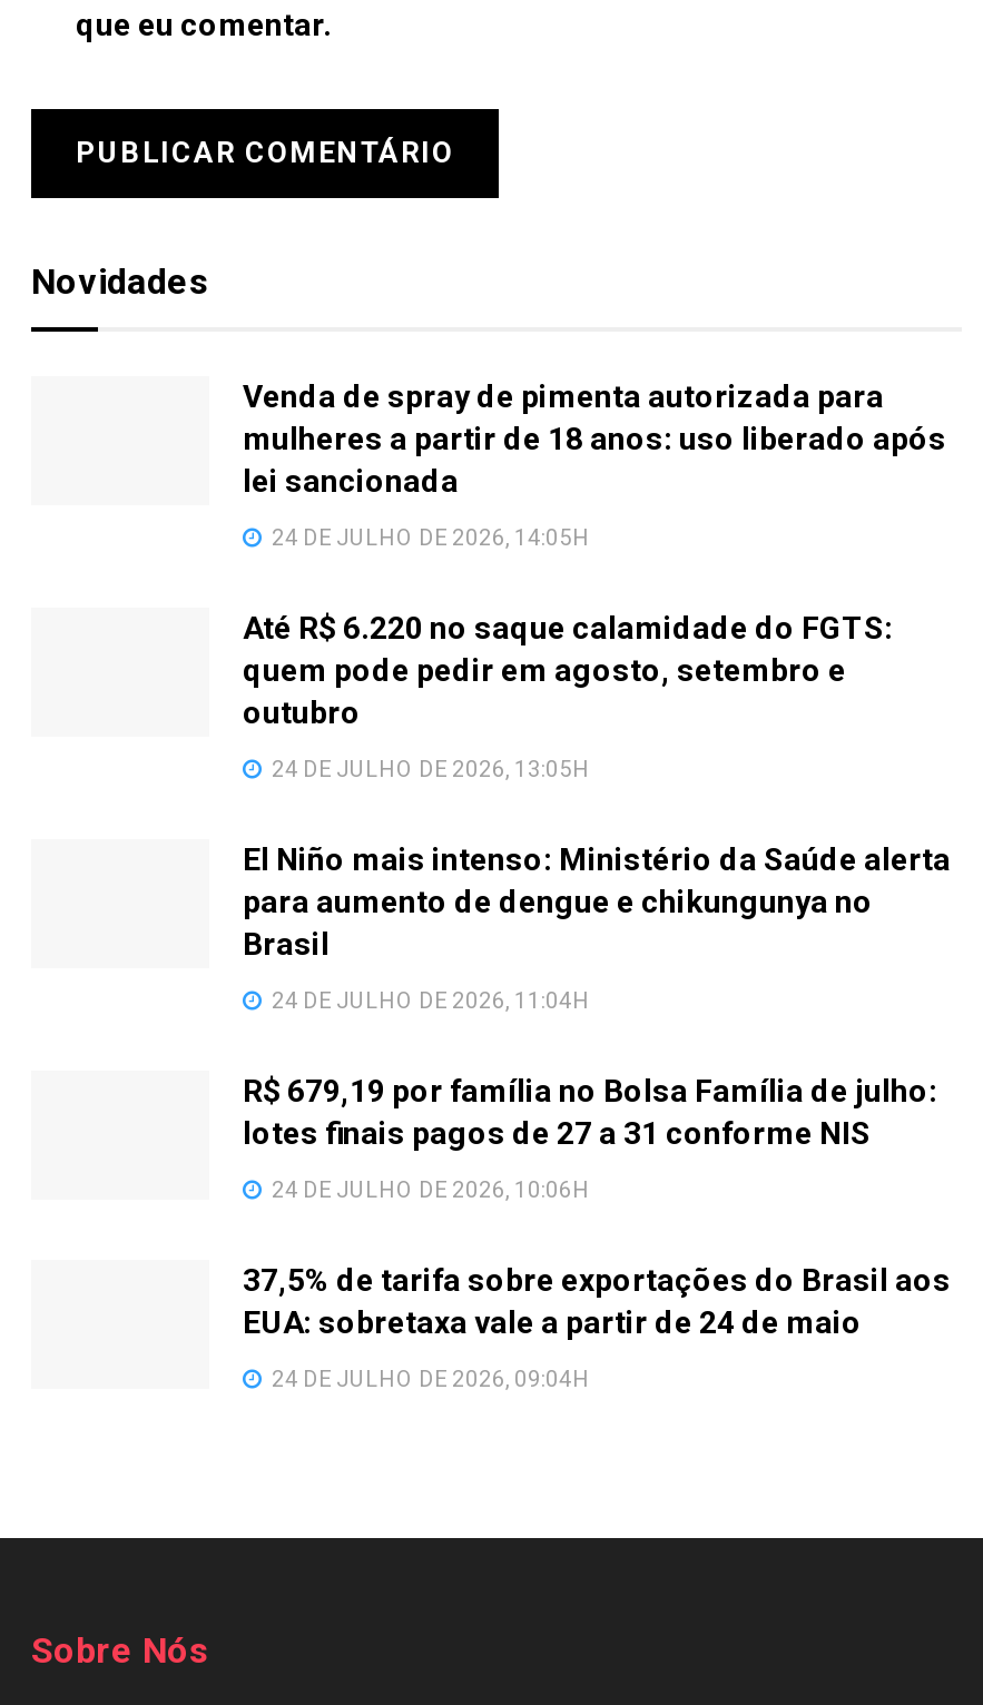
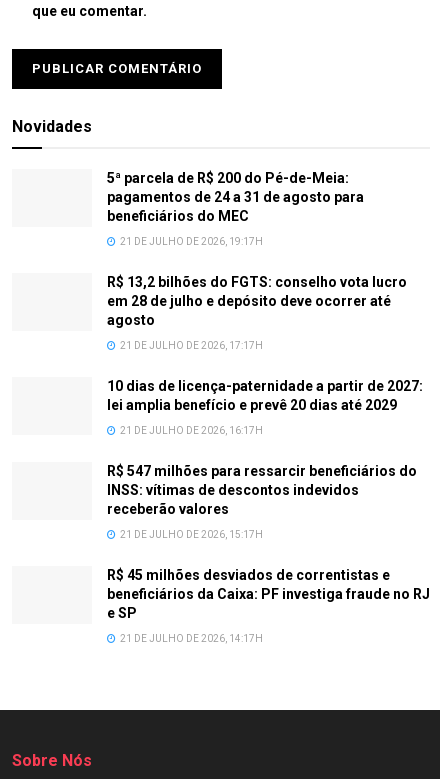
[243,379,946,499] Venda de spray de pimenta autorizada para | mulheres a partir de 18 anos: uso liberado após | lei sancionada -> [107,170,364,224] 5ª parcela de R$ 200 do Pé-de-Meia: | pagamentos de 24 a 31 de agosto para | beneficiários do MEC
[267,526,590,550] 24 DE JULHO DE 2026, 14:05H -> [118,236,263,247] 21 DE JULHO DE 2026, 19:17H
[243,611,893,731] Até R$ 6.220 no saque calamidade do FGTS: | quem pode pedir em agosto, setembro e | outubro -> [107,274,407,328] R$ 13,2 bilhões do FGTS: conselho vota lucro | em 28 de julho e depósito deve ocorrer até | agosto
[267,757,590,782] 24 DE JULHO DE 2026, 13:05H -> [118,340,263,351] 21 DE JULHO DE 2026, 17:17H
[243,842,951,962] El Niño mais intenso: Ministério da Saúde alerta | para aumento de dengue e chikungunya no | Brasil -> [107,378,423,413] 10 dias de licença-paternidade a partir de 2027: | lei amplia benefício e prevê 20 dias até 2029
[267,989,590,1013] 24 DE JULHO DE 2026, 11:04H -> [118,425,263,436] 21 DE JULHO DE 2026, 16:17H
[243,1074,937,1151] R$ 679,19 por família no Bolsa Família de julho: | lotes finais pagos de 27 a 31 conforme NIS -> [107,463,417,517] R$ 547 milhões para ressarcir beneficiários do | INSS: vítimas de descontos indevidos | receberão valores
[267,1178,590,1203] 24 DE JULHO DE 2026, 10:06H -> [118,529,263,540] 21 DE JULHO DE 2026, 15:17H
[243,1263,951,1341] 37,5% de tarifa sobre exportações do Brasil aos | EUA: sobretaxa vale a partir de 24 de maio -> [107,567,430,621] R$ 45 milhões desviados de correntistas e | beneficiários da Caixa: PF investiga fraude no RJ | e SP
[267,1367,590,1392] 24 DE JULHO DE 2026, 09:04H -> [118,633,263,644] 21 DE JULHO DE 2026, 14:17H

